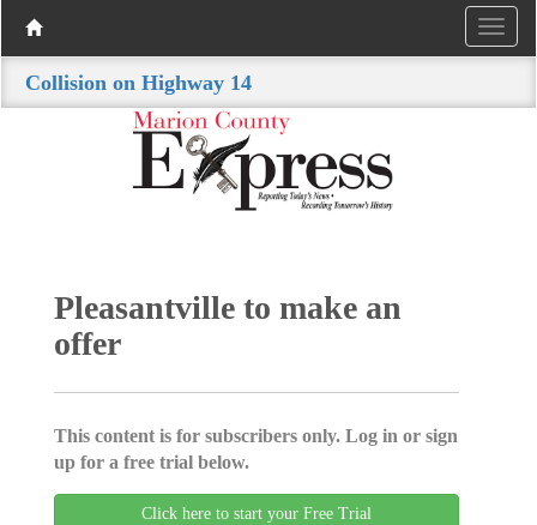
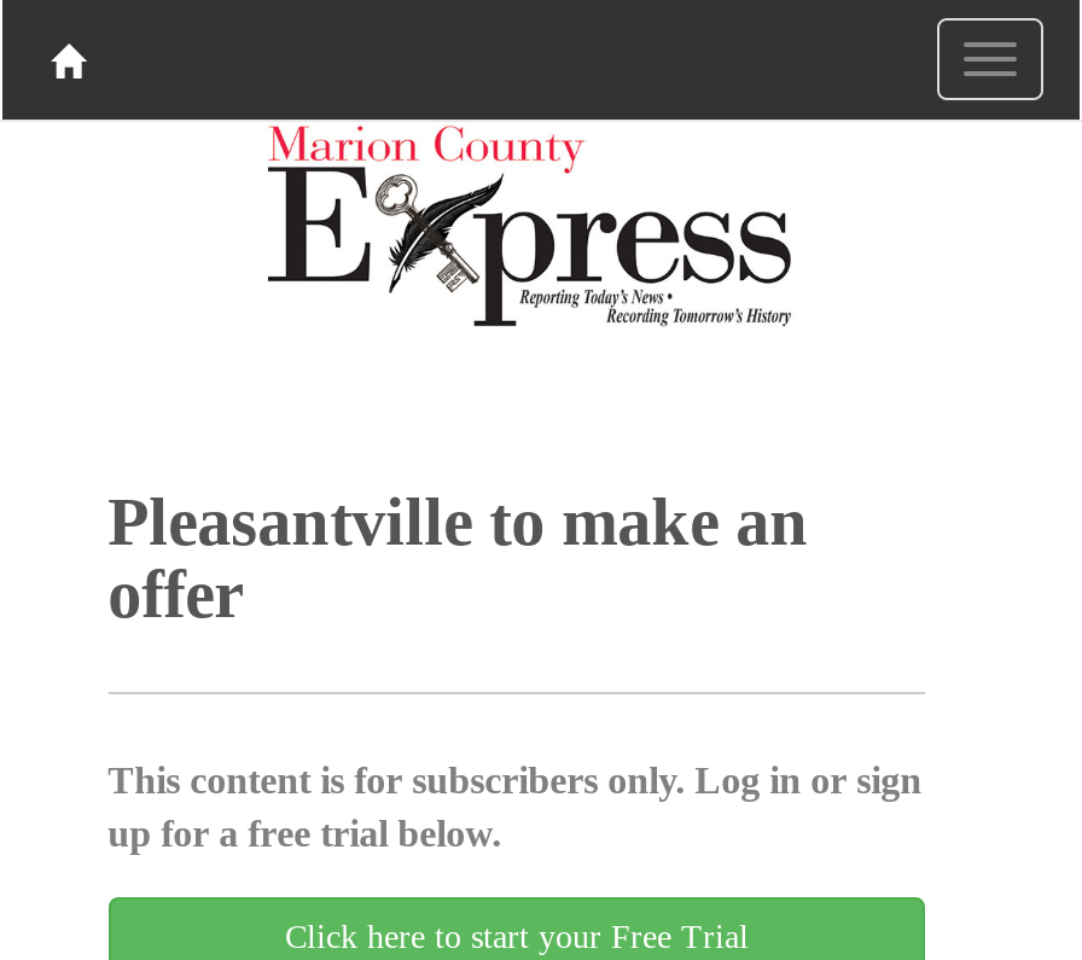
[25,71,252,95] Collision on Highway 14 -> none

